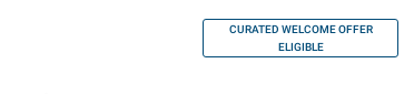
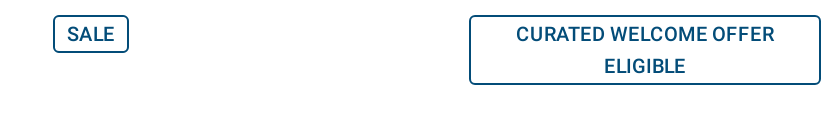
none -> [67,24,115,46] SALE

